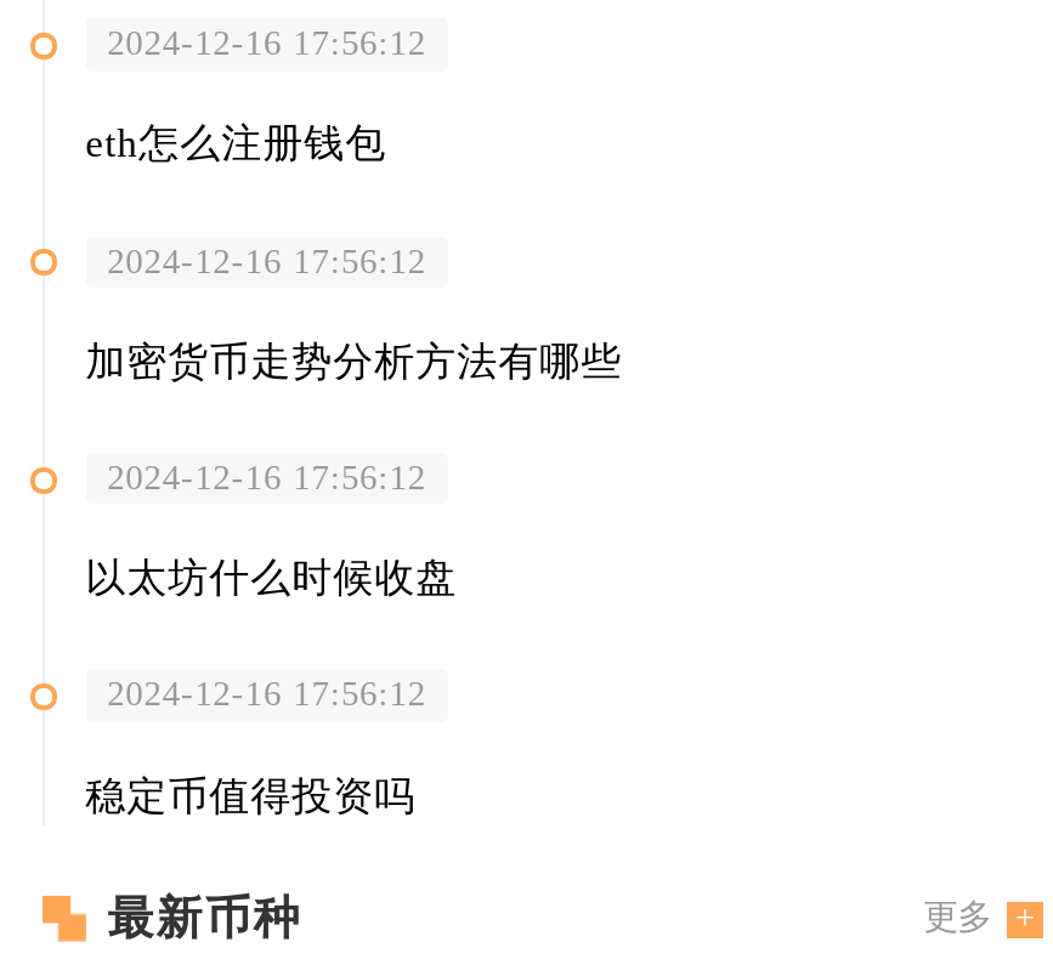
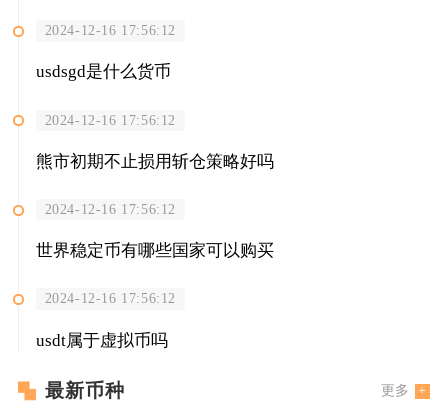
[85,121,386,167] eth怎么注册钱包 -> [36,62,171,81] usdsgd是什么货币
[85,338,622,385] 加密货币走势分析方法有哪些 -> [36,152,274,171] 熊市初期不止损用斩仓策略好吗
[85,556,457,602] 以太坊什么时候收盘 -> [36,241,274,260] 世界稳定币有哪些国家可以购买
[85,773,416,819] 稳定币值得投资吗 -> [36,331,168,350] usdt属于虚拟币吗

